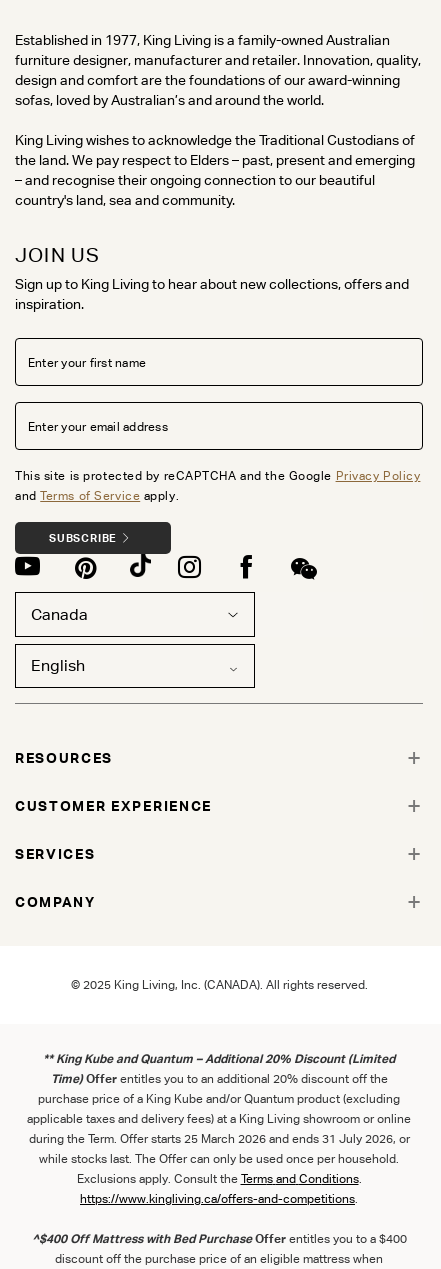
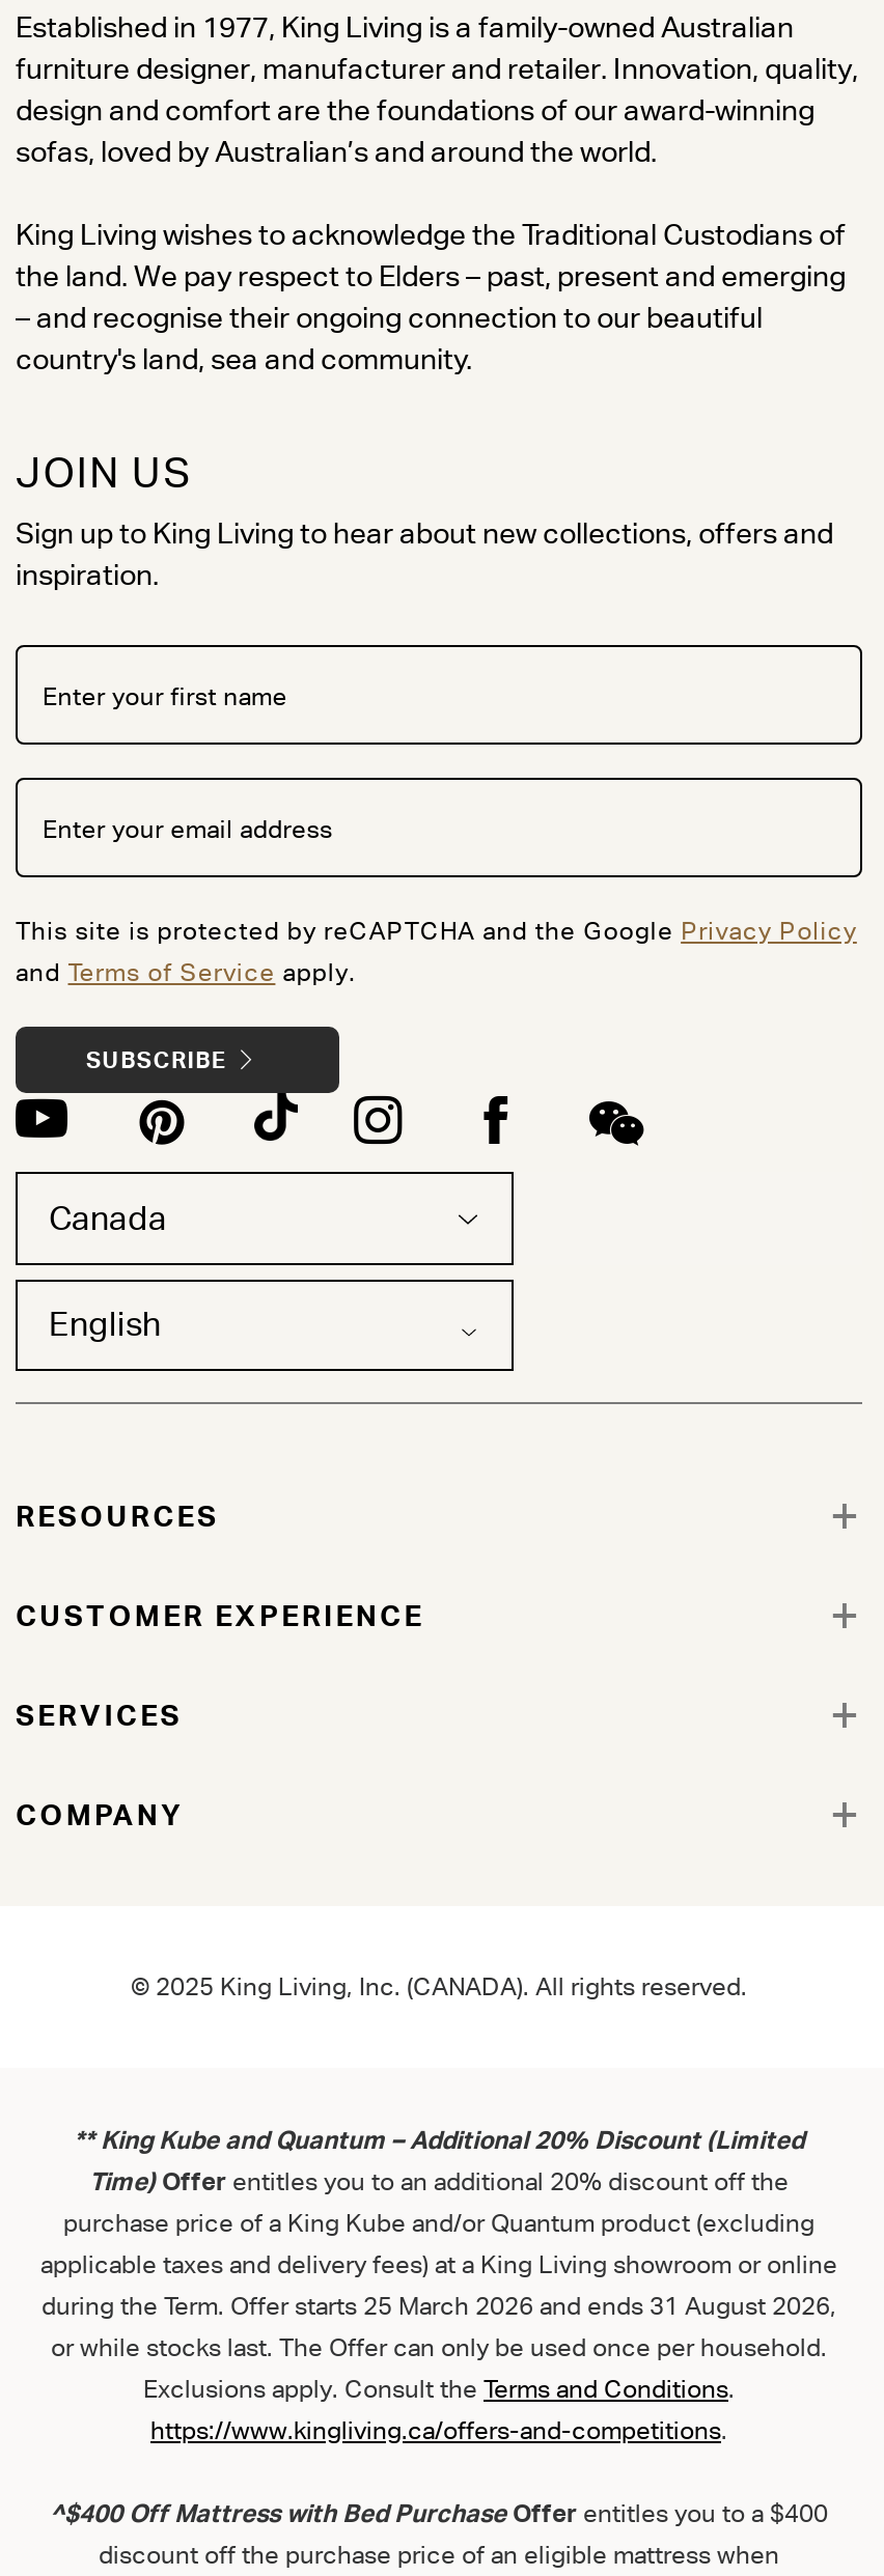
[28,1131,409,1166] during the Term. Offer starts 25 March 2026 and ends 31 July 2026, or | while stocks last. The Offer can only be used once per household. -> [42,2290,836,2362] during the Term. Offer starts 25 March 2026 and ends 31 August 2026, | or while stocks last. The Offer can only be used once per household.

